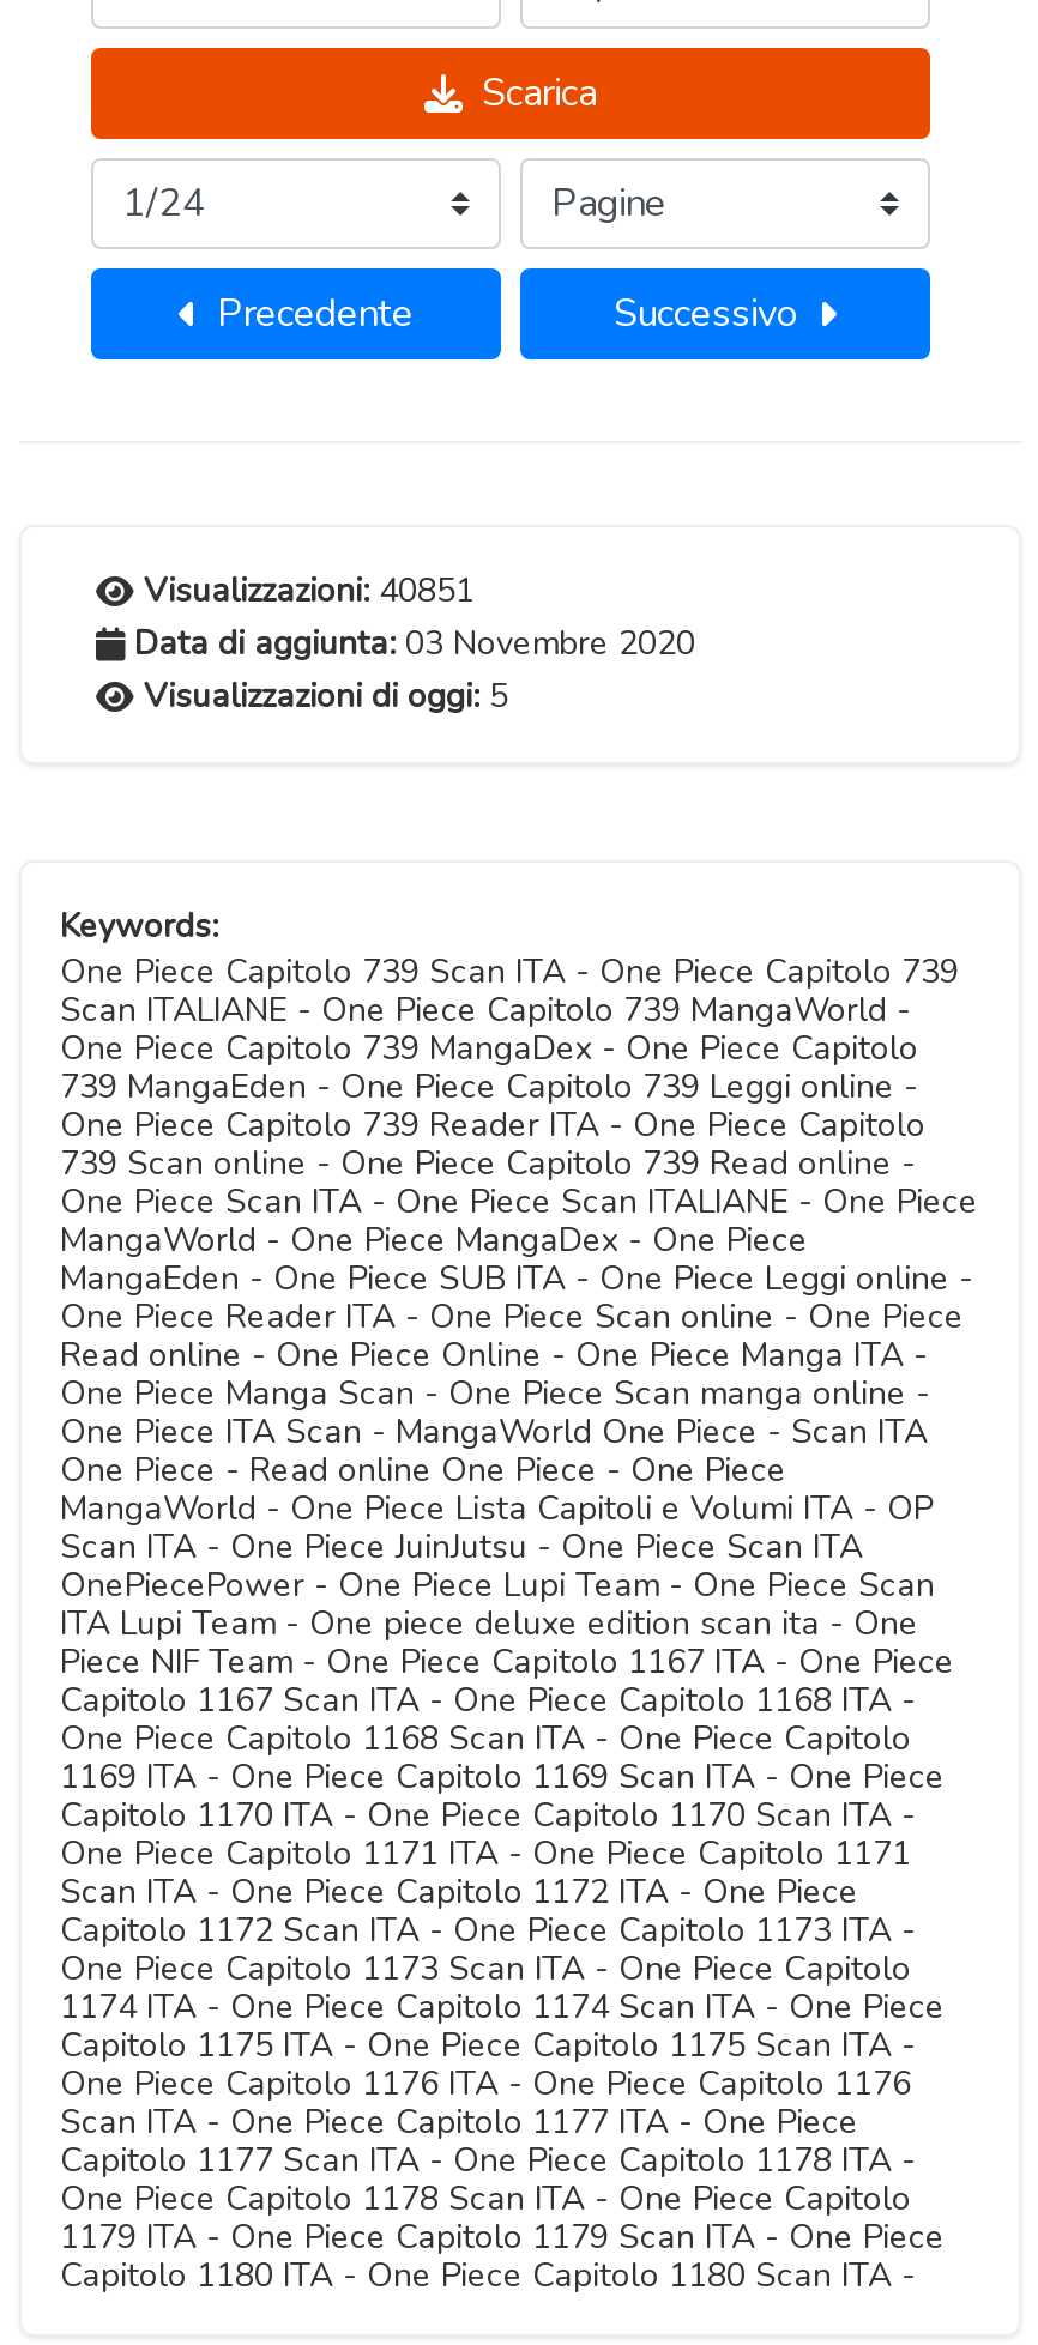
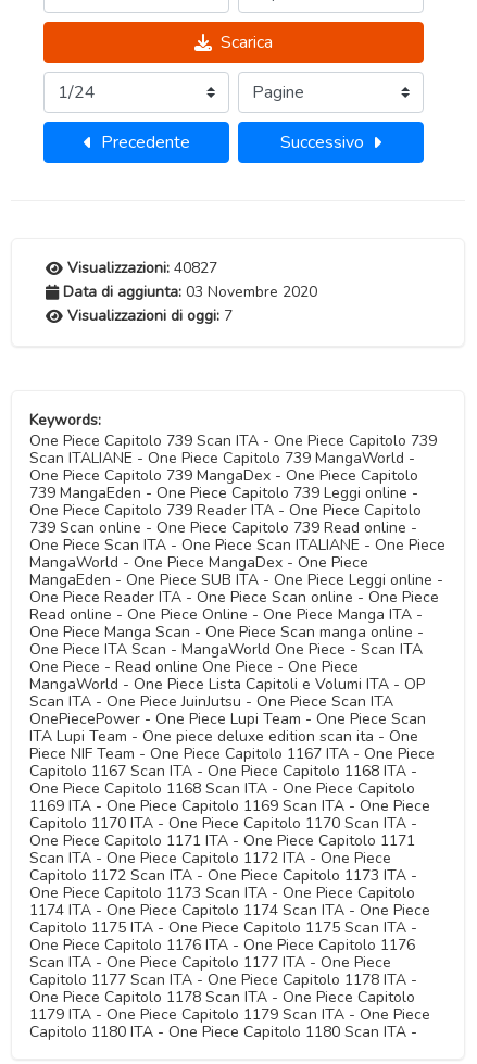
[144,568,475,614] Visualizzazioni: 40851 -> [67,258,217,278] Visualizzazioni: 40827
[144,673,508,719] Visualizzazioni di oggi: 5 -> [67,305,233,326] Visualizzazioni di oggi: 7

